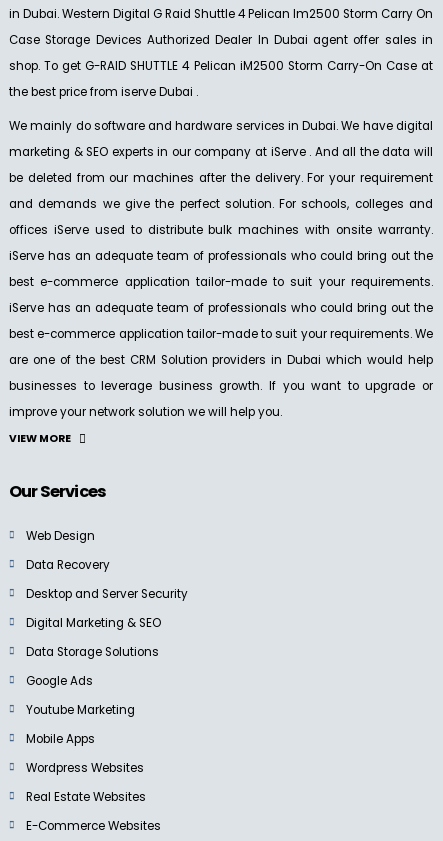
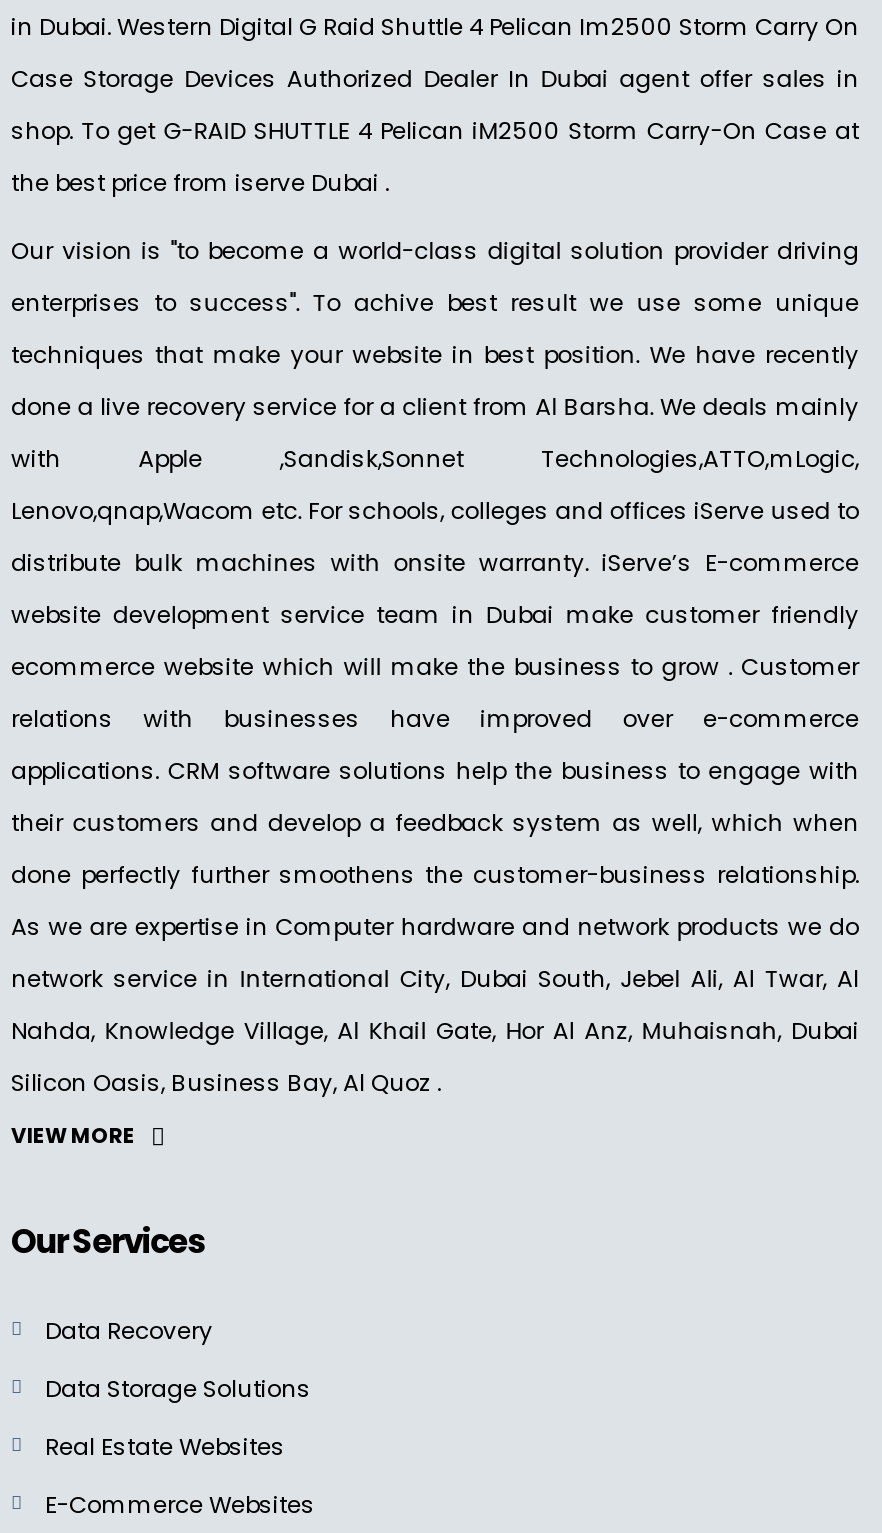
[9,118,433,420] We mainly do software and hardware services in Dubai. We have digital | marketing & SEO experts in our company at iServe . And all the data will | be deleted from our machines after the delivery. For your requirement | and demands we give the perfect solution. For schools, colleges and | offices iServe used to distribute bulk machines with onsite warranty. | iServe has an adequate team of professionals who could bring out the | best e-commerce application tailor-made to suit your requirements. | iServe has an adequate team of professionals who could bring out the | best e-commerce application tailor-made to suit your requirements. We | are one of the best CRM Solution providers in Dubai which would help | businesses to leverage business growth. If you want to upgrade or | improve your network solution we will help you. -> [11,236,859,1100] Our vision is "to become a world-class digital solution provider driving | enterprises to success". To achive best result we use some unique | techniques that make your website in best position. We have recently | done a live recovery service for a client from Al Barsha. We deals mainly | with Apple ,Sandisk,Sonnet Technologies,ATTO,mLogic, | Lenovo,qnap,Wacom etc. For schools, colleges and offices iServe used to | distribute bulk machines with onsite warranty. iServe’s E-commerce | website development service team in Dubai make customer friendly | ecommerce website which will make the business to grow . Customer | relations with businesses have improved over e-commerce | applications. CRM software solutions help the business to engage with | their customers and develop a feedback system as well, which when | done perfectly further smoothens the customer-business relationship. | As we are expertise in Computer hardware and network products we do | network service in International City, Dubai South, Jebel Ali, Al Twar, Al | Nahda, Knowledge Village, Al Khail Gate, Hor Al Anz, Muhaisnah, Dubai | Silicon Oasis, Business Bay, Al Quoz .
moved [9,431,106,503] -> [11,1122,205,1266]: VIEW MORE | Our Services
[26,528,95,544] Web Design -> none
moved [26,557,110,573] -> [45,1316,213,1348]: Data Recovery
[26,586,188,631] Desktop and Server Security | Digital Marketing & SEO -> none
moved [26,644,159,660] -> [45,1374,311,1406]: Data Storage Solutions
[26,673,144,776] Google Ads | Youtube Marketing | Mobile Apps | Wordpress Websites -> none

